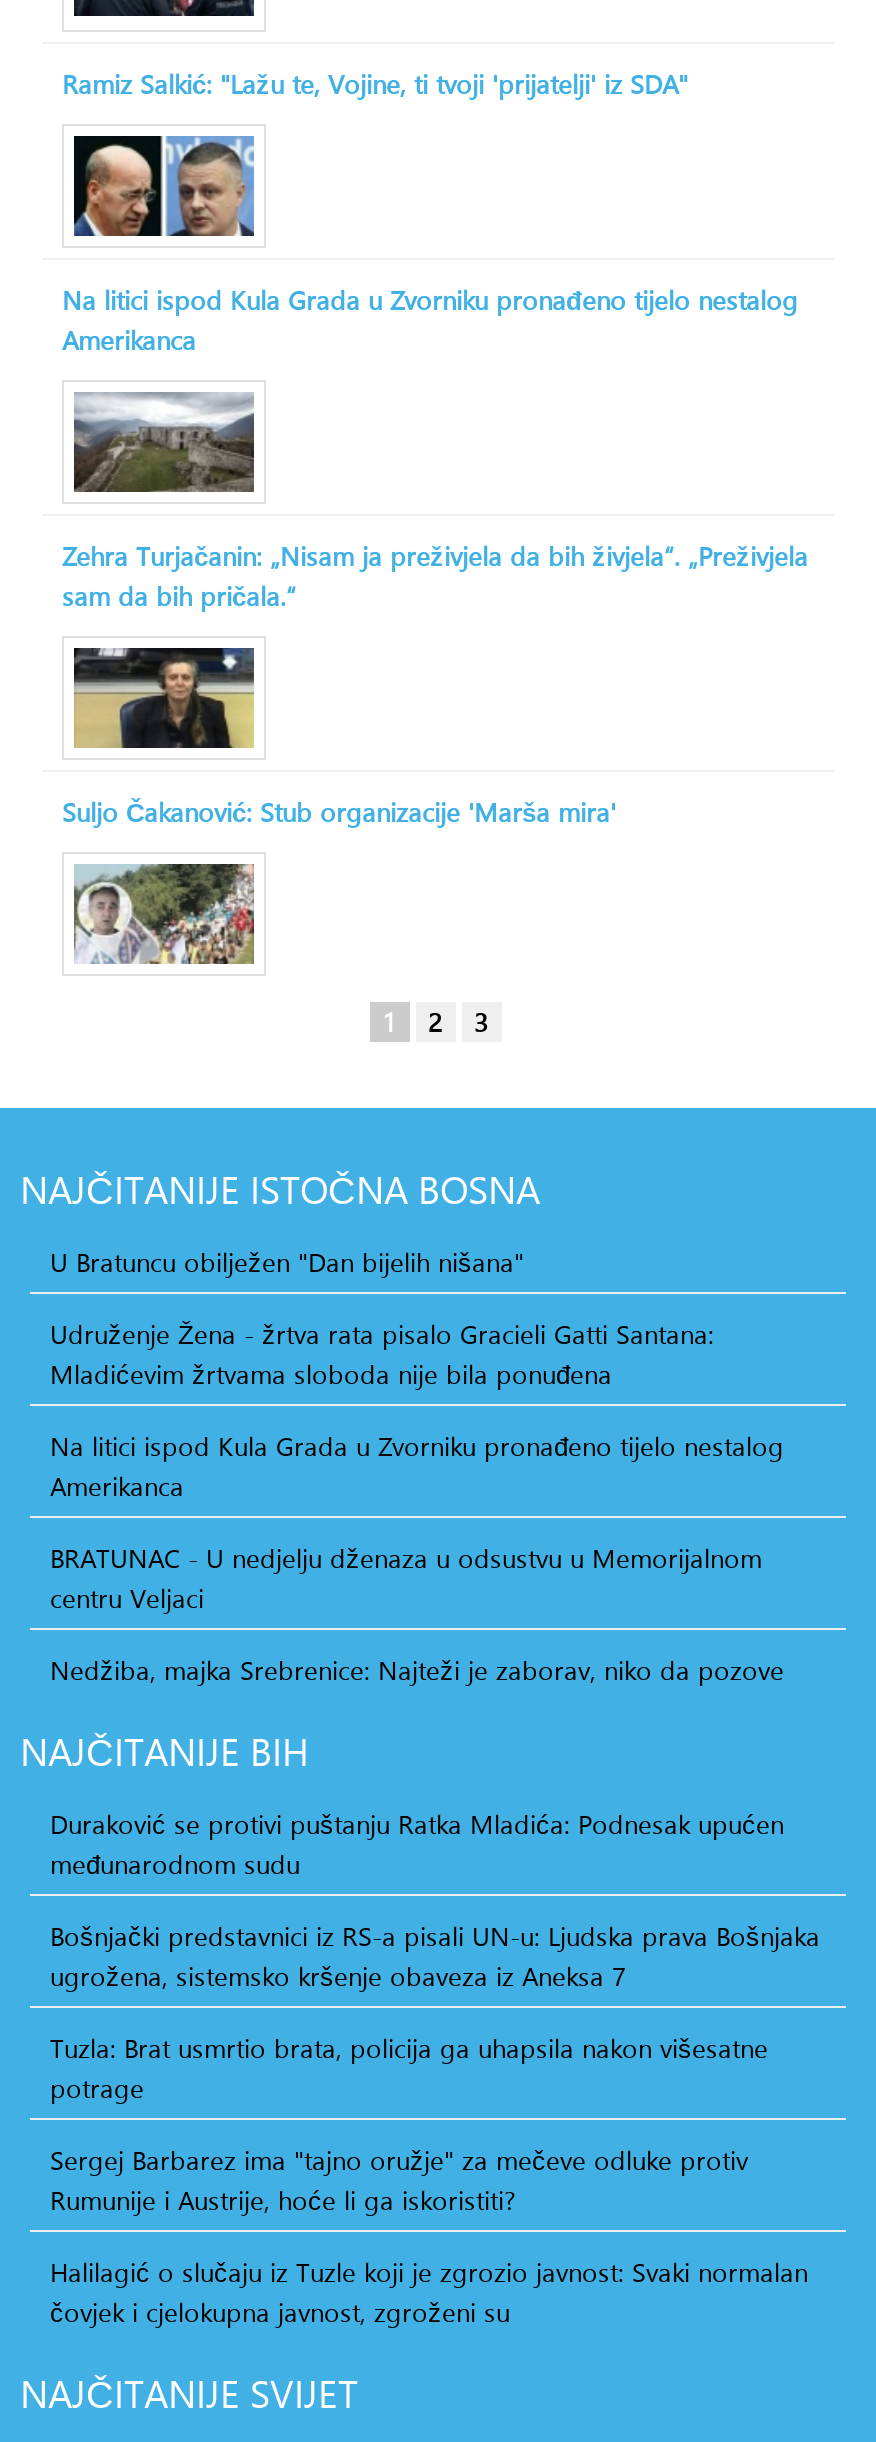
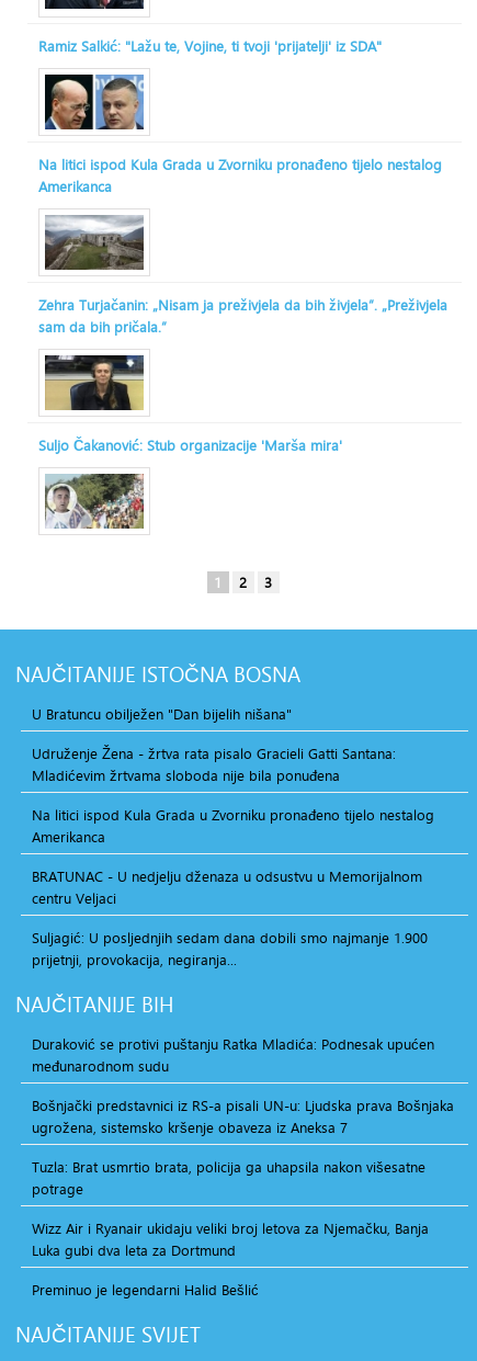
[50,1653,784,1689] Nedžiba, majka Srebrenice: Najteži je zaborav, niko da pozove -> [32,928,428,970] Suljagić: U posljednjih sedam dana dobili smo najmanje 1.900 | prijetnji, provokacija, negiranja...
moved [20,1725,820,2107] -> [15,990,454,1199]: NAJČITANIJE BIH | Duraković se protivi puštanju Ratka Mladića: Podnesak upućen | međunarodnom sudu | Bošnjački predstavnici iz RS-a pisali UN-u: Ljudska prava Bošnjaka | ugrožena, sistemsko kršenje obaveza iz Aneksa 7 | Tuzla: Brat usmrtio brata, policija ga uhapsila nakon višesatne | potrage
[50,2143,748,2219] Sergej Barbarez ima "tajno oružje" za mečeve odluke protiv | Rumunije i Austrije, hoće li ga iskoristiti? -> [32,1219,429,1261] Wizz Air i Ryanair ukidaju veliki broj letova za Njemačku, Banja | Luka gubi dva leta za Dortmund
[50,2255,808,2331] Halilagić o slučaju iz Tuzle koji je zgrozio javnost: Svaki normalan | čovjek i cjelokupna javnost, zgroženi su -> [32,1280,259,1300] Preminuo je legendarni Halid Bešlić

